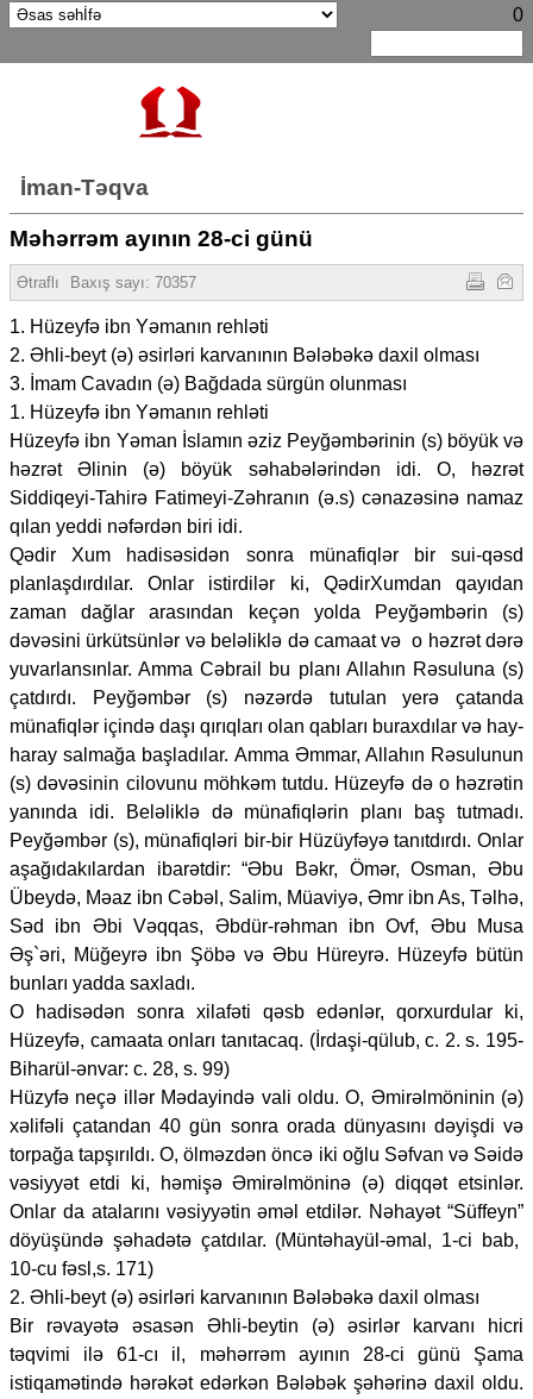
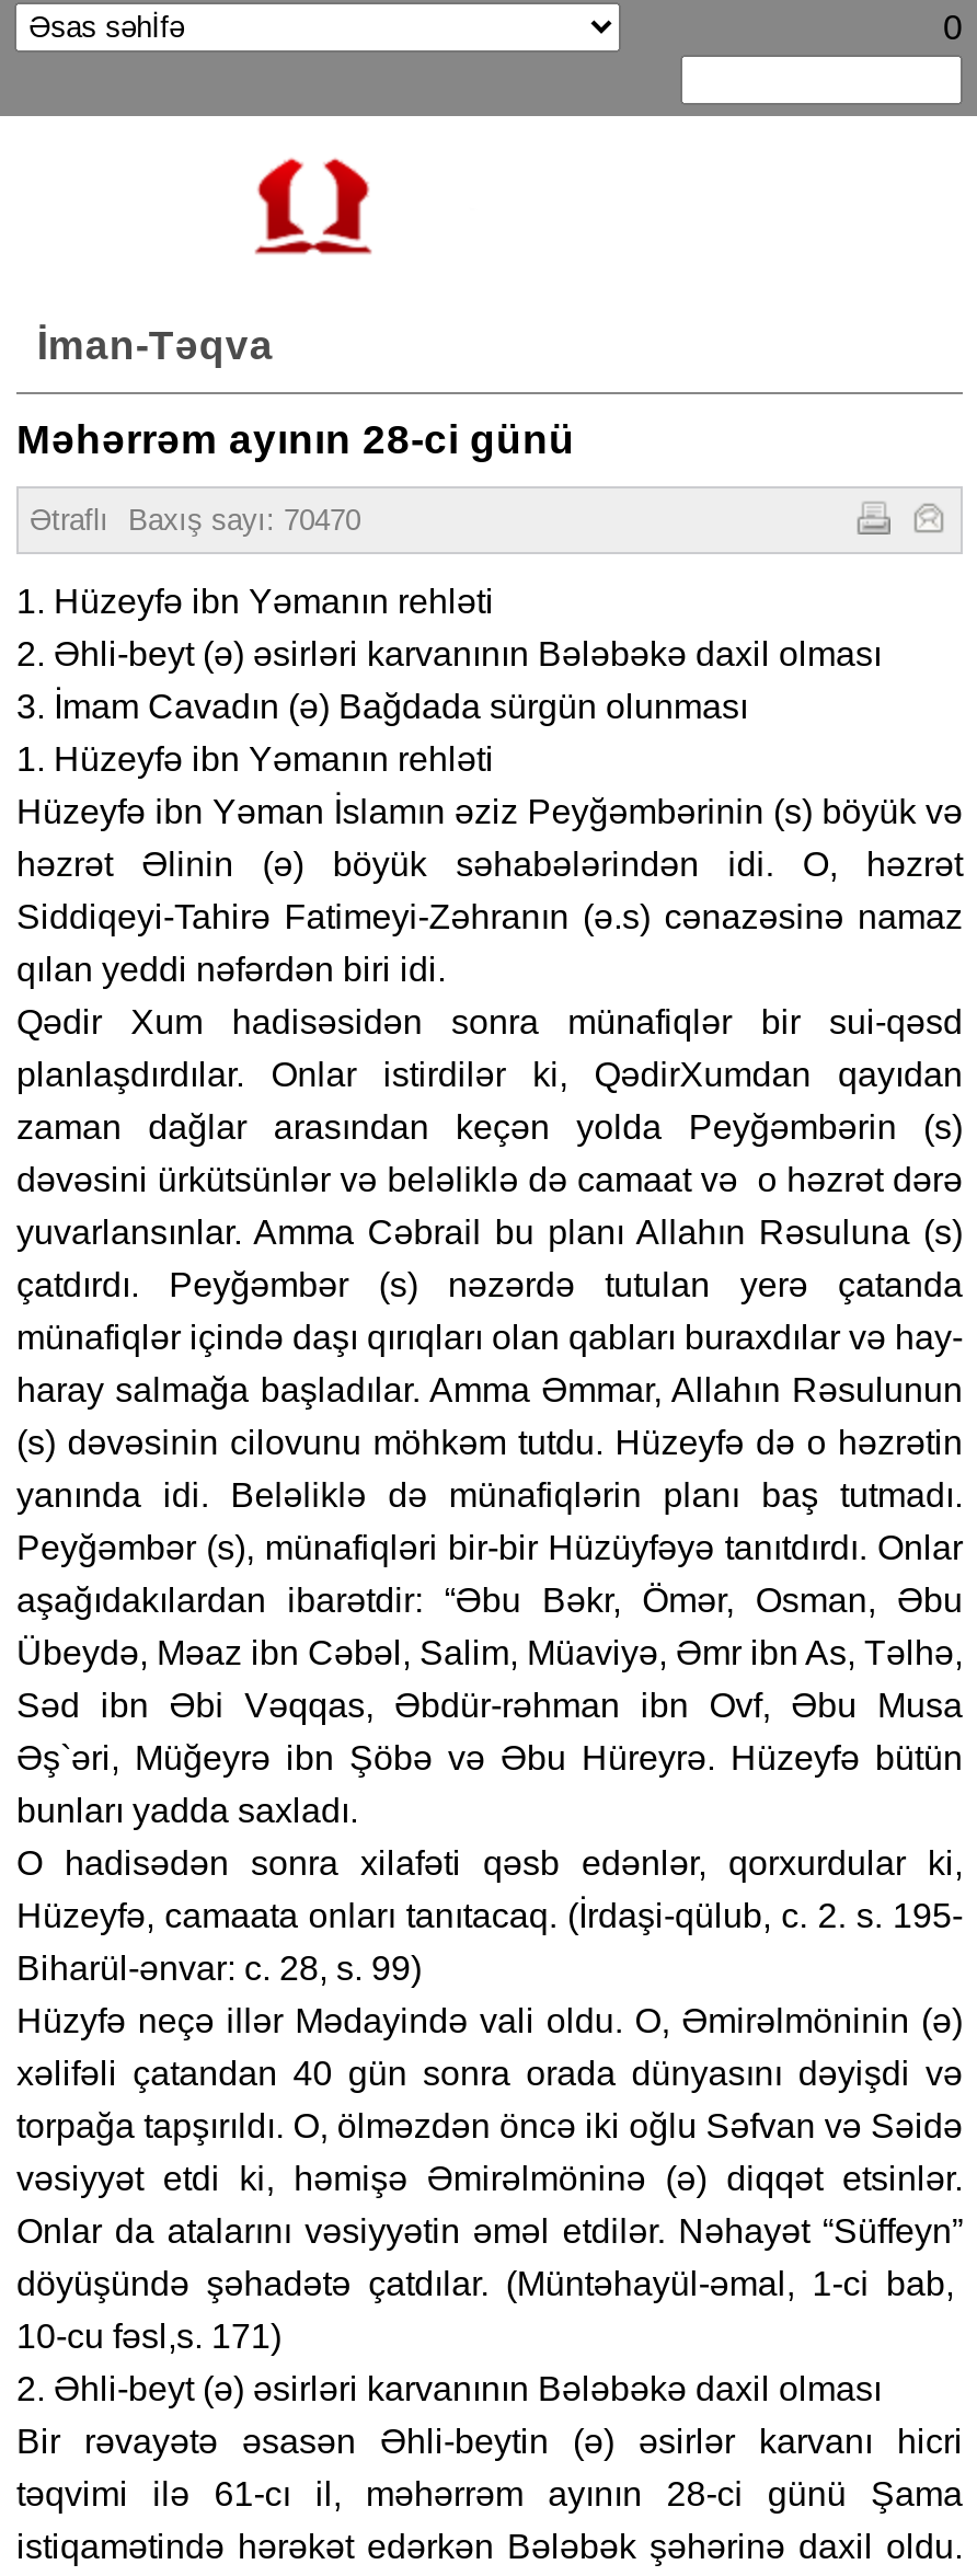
[17,273,196,291] Ətraflı Baxış sayı: 70357 -> [30,503,360,536] Ətraflı Baxış sayı: 70470

